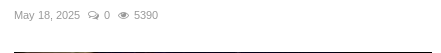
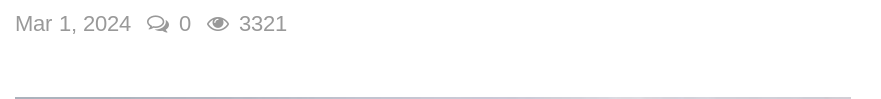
[14,9,80,21] May 18, 2025 -> [15,11,131,35] Mar 1, 2024
[134,9,158,21] 5390 -> [239,11,287,35] 3321

